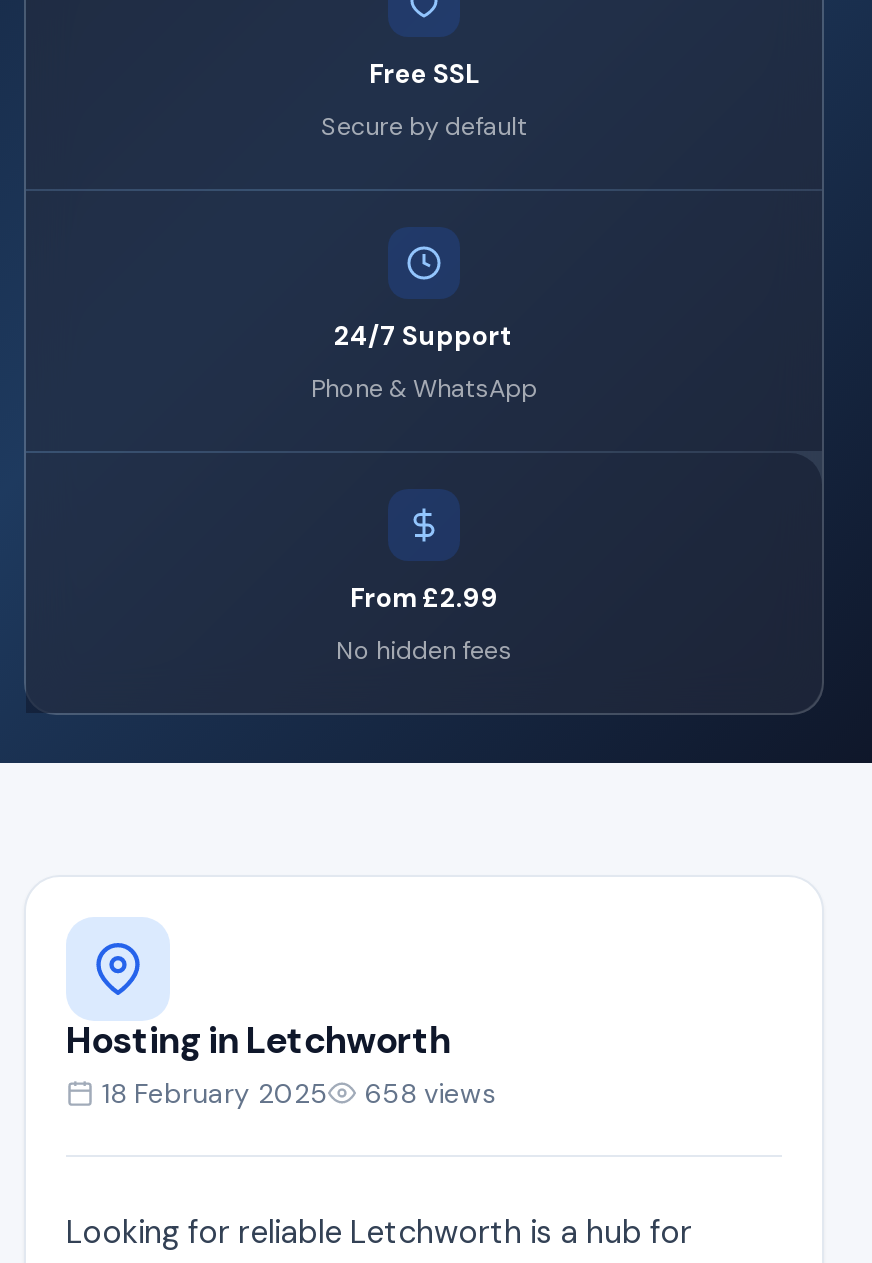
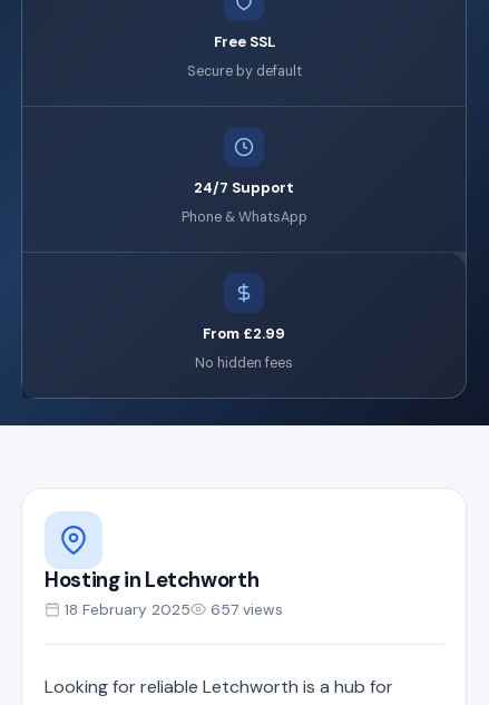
[102,1075,496,1111] 18 February 2025 658 views -> [65,599,283,619] 18 February 2025 657 views

